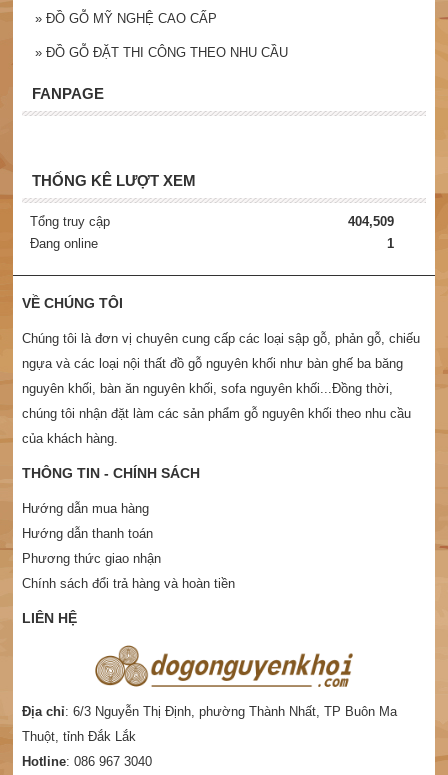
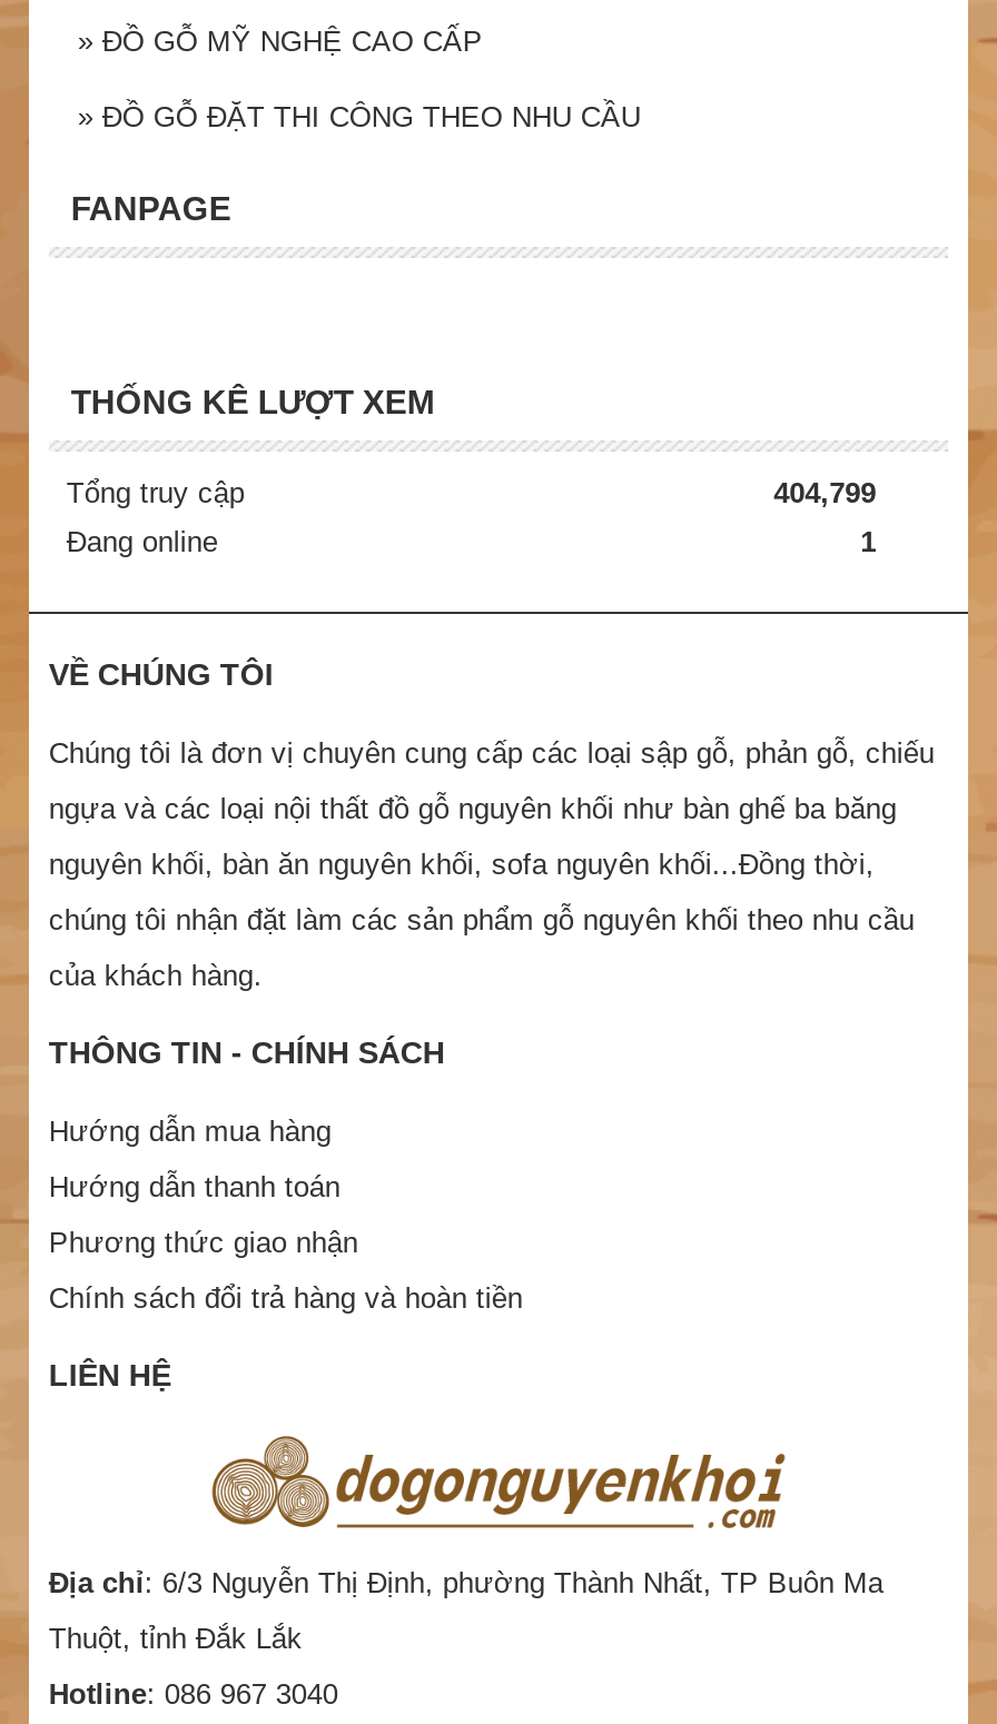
[348,214,394,229] 404,509 -> [774,476,876,509] 404,799

